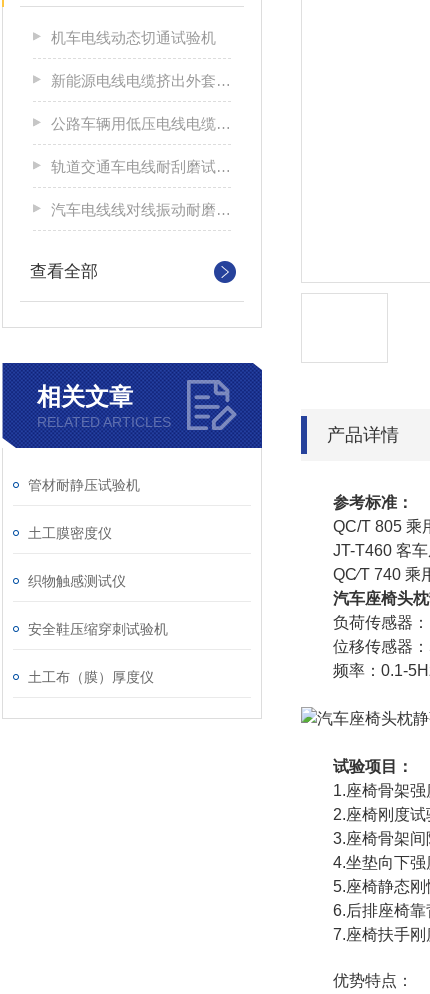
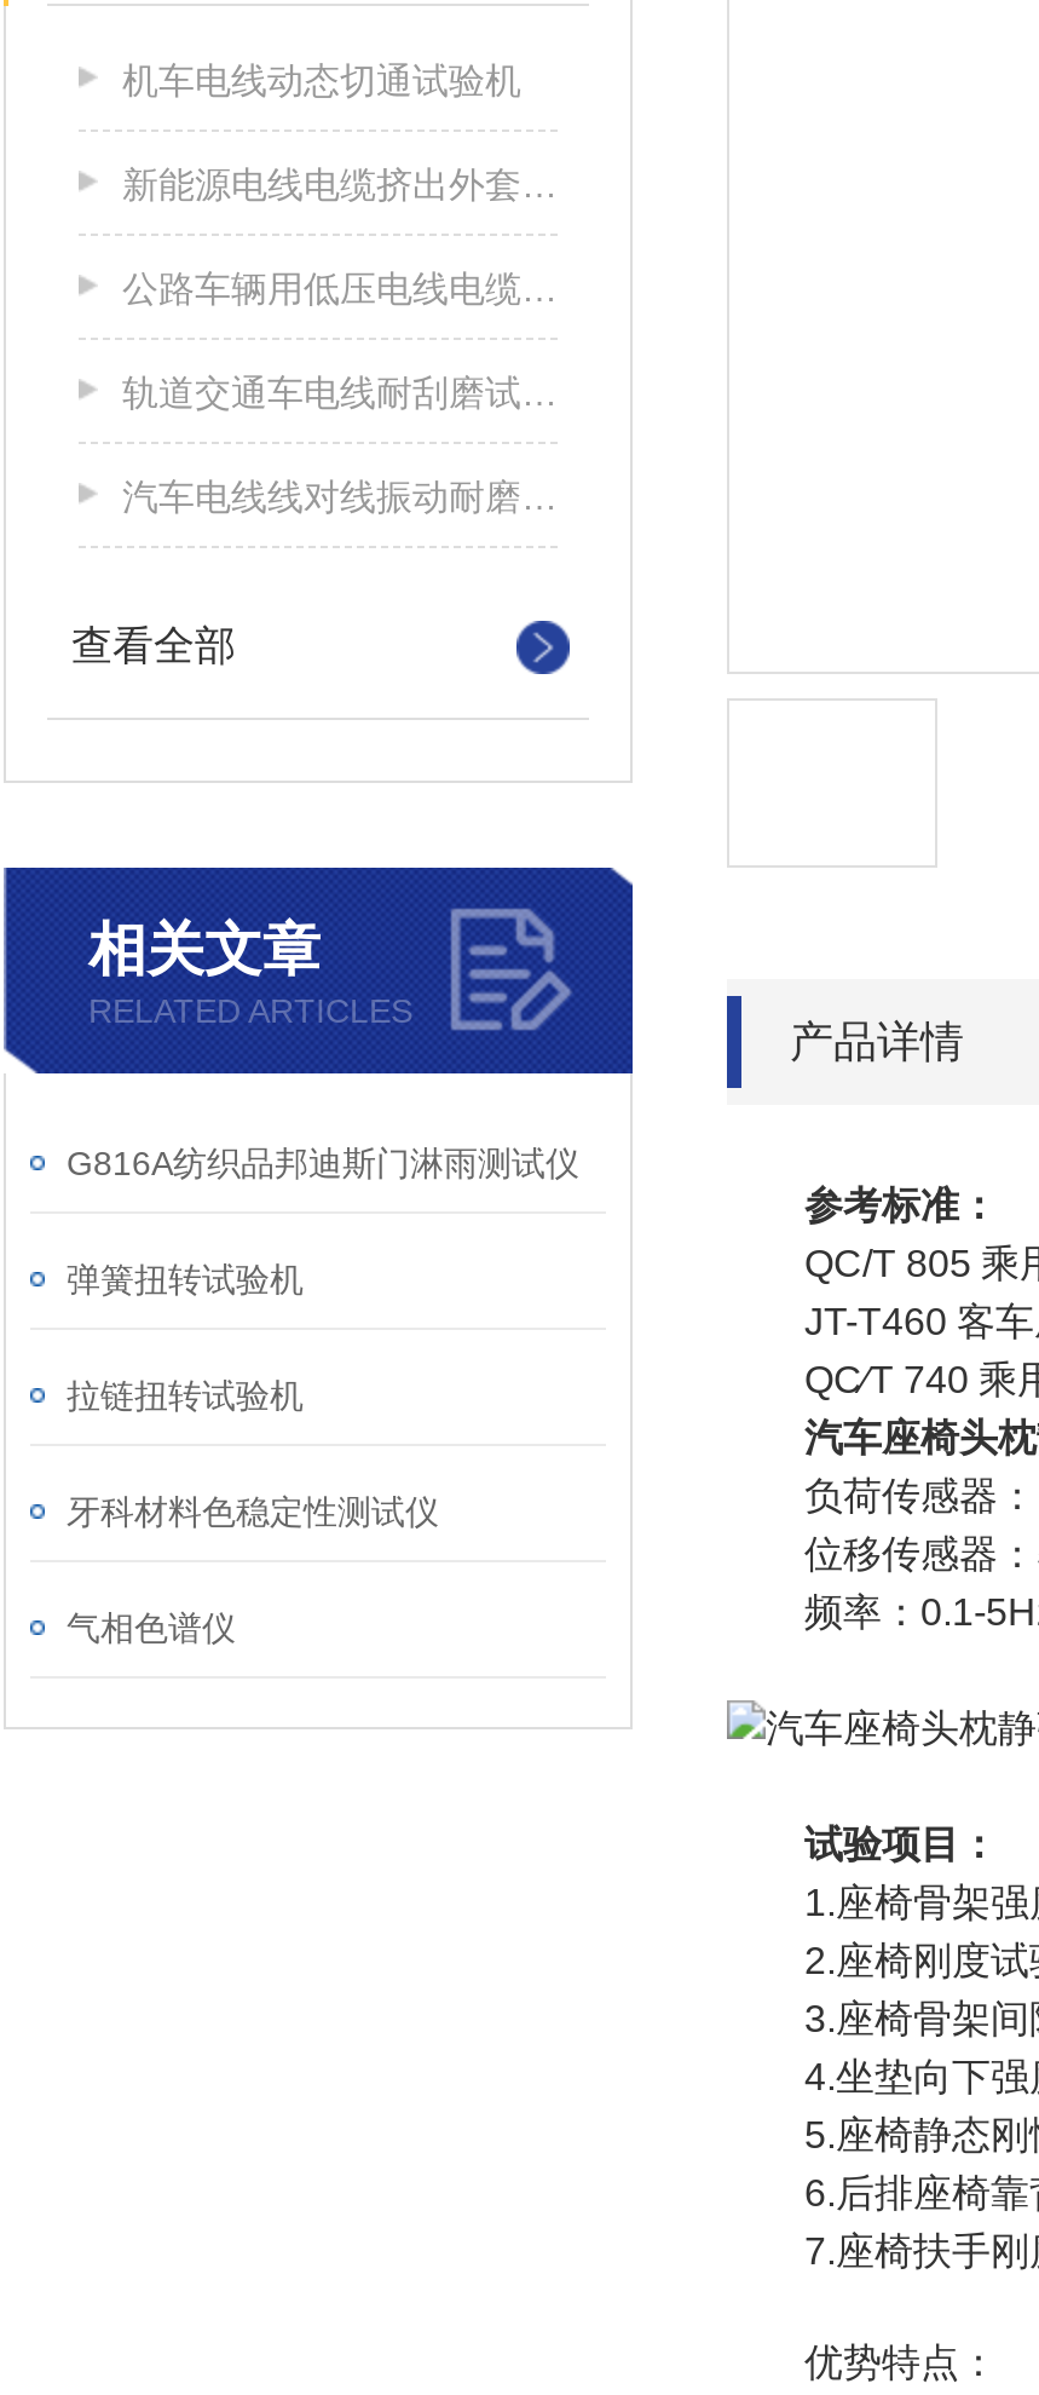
[28,477,140,493] 管材耐静压试验机 -> [67,1144,579,1182] G816A纺织品邦迪斯门淋雨测试仪
[28,525,112,541] 土工膜密度仪 -> [67,1260,304,1299] 弹簧扭转试验机
[28,573,126,589] 织物触感测试仪 -> [67,1376,304,1415] 拉链扭转试验机
[28,621,168,637] 安全鞋压缩穿刺试验机 -> [67,1492,439,1531] 牙科材料色稳定性测试仪
[28,669,154,685] 土工布（膜）厚度仪 -> [67,1608,236,1647] 气相色谱仪

